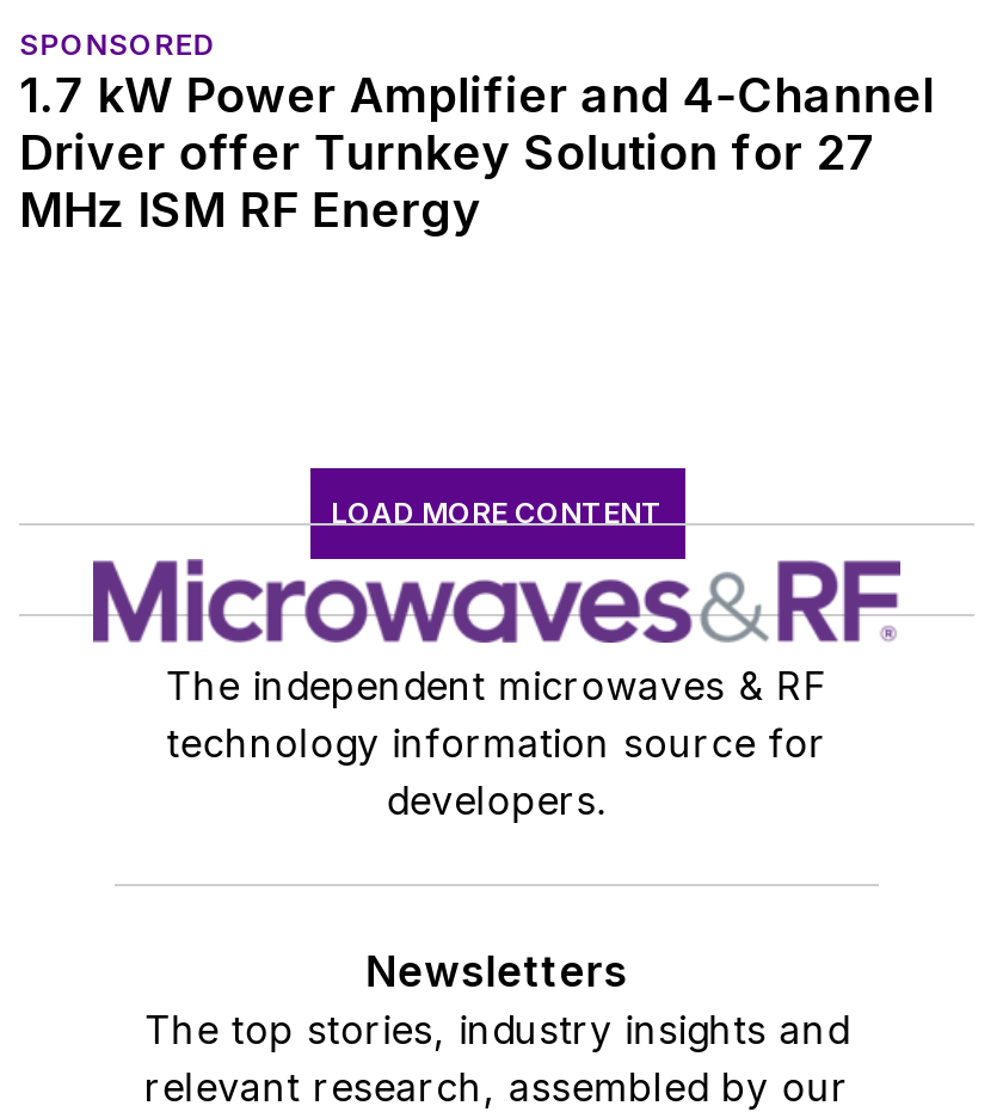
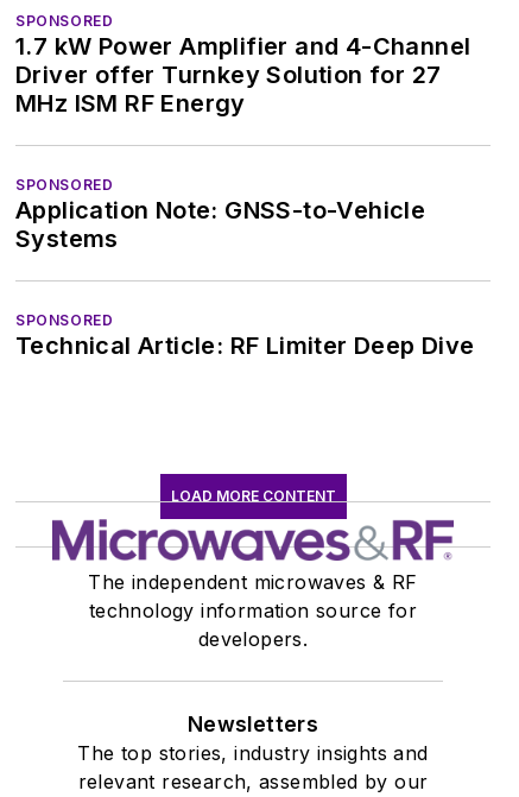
none -> [15,176,475,360] SPONSORED | Application Note: GNSS-to-Vehicle | Systems | SPONSORED | Technical Article: RF Limiter Deep Dive

